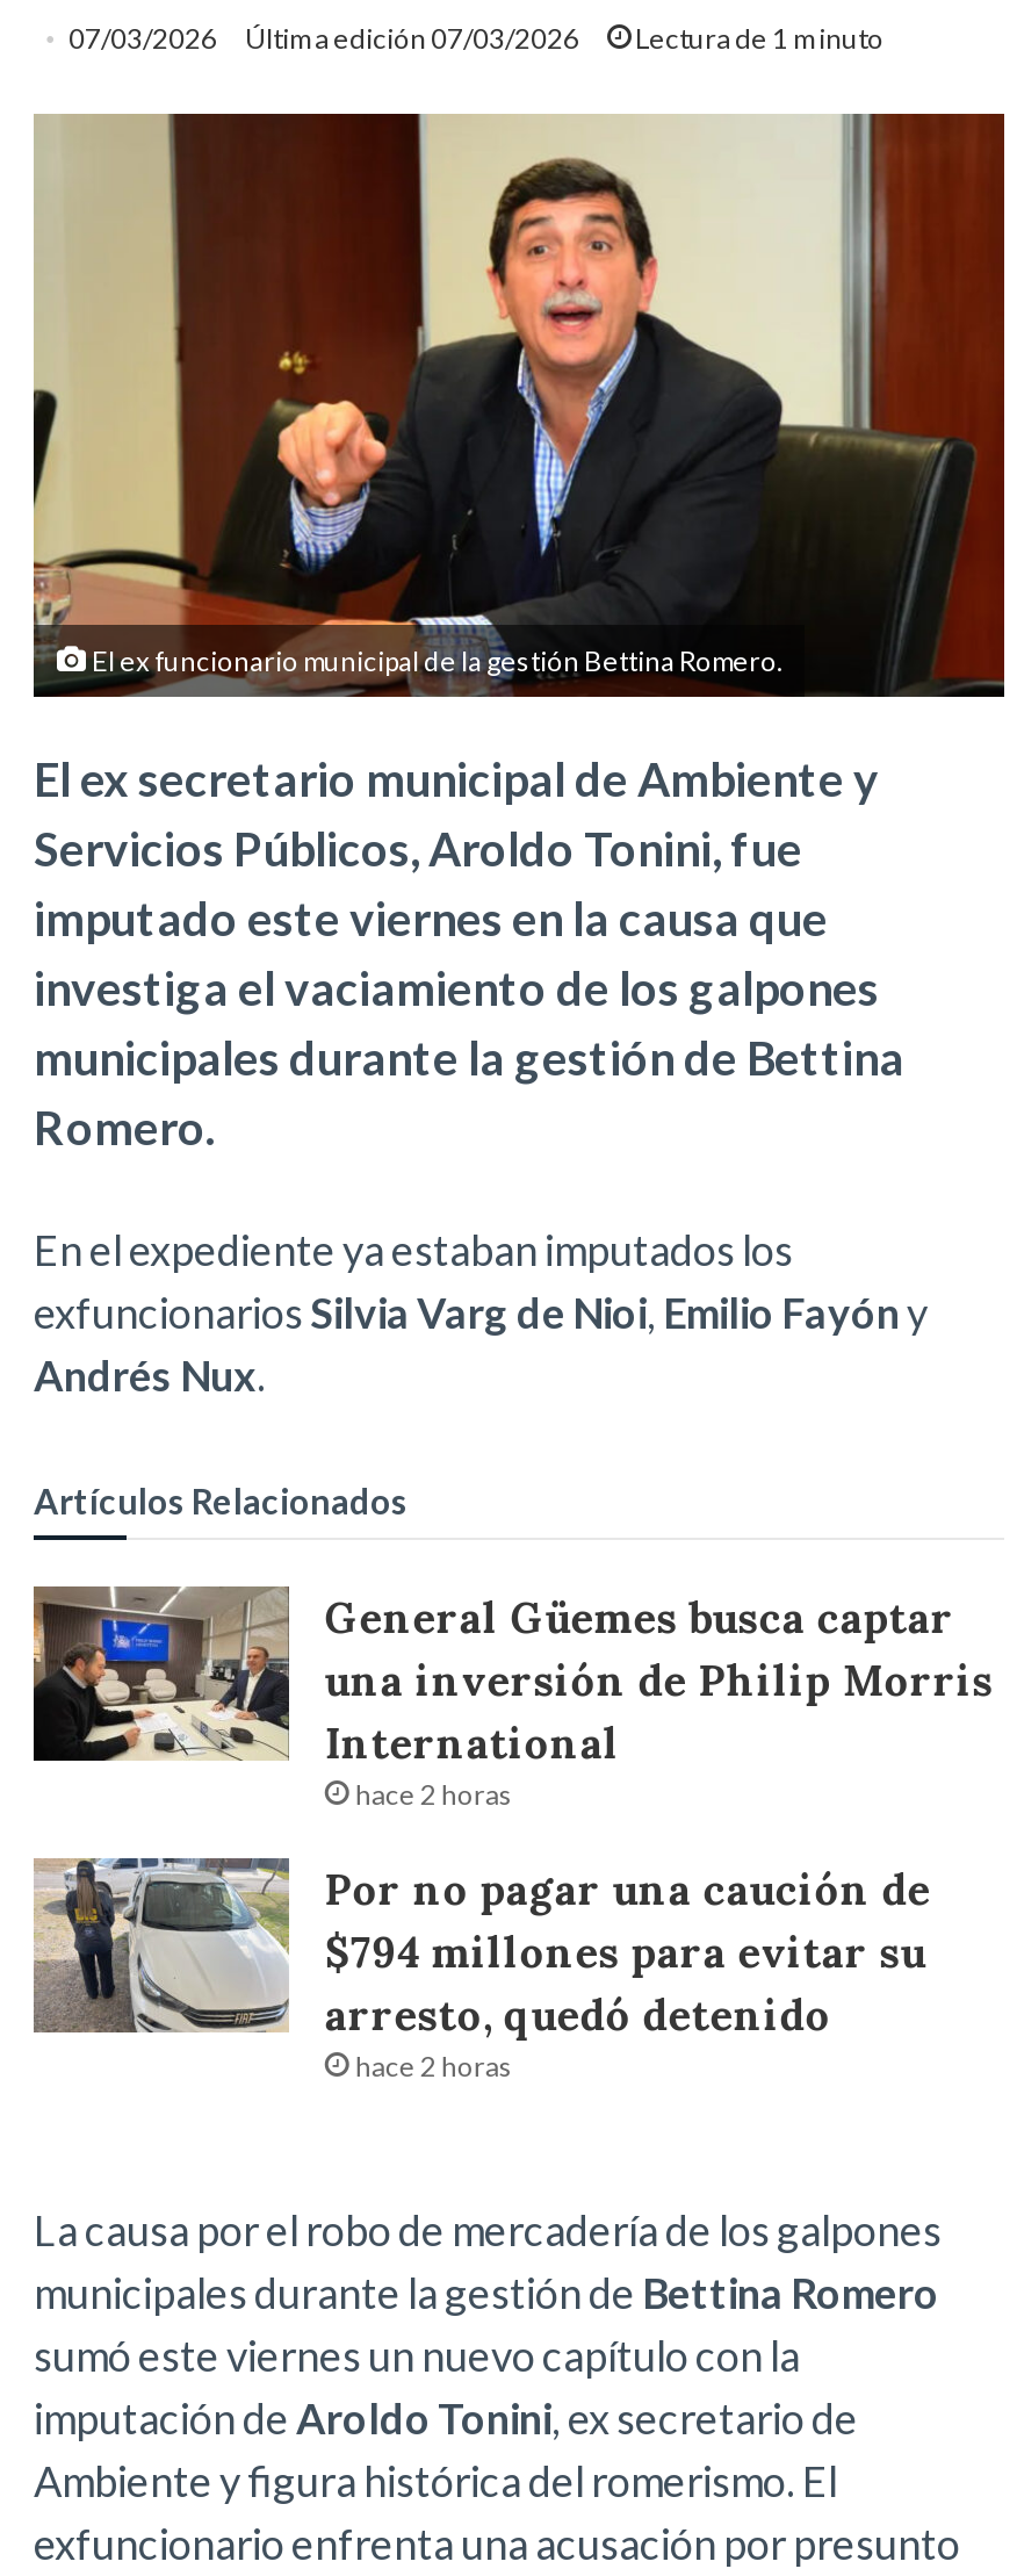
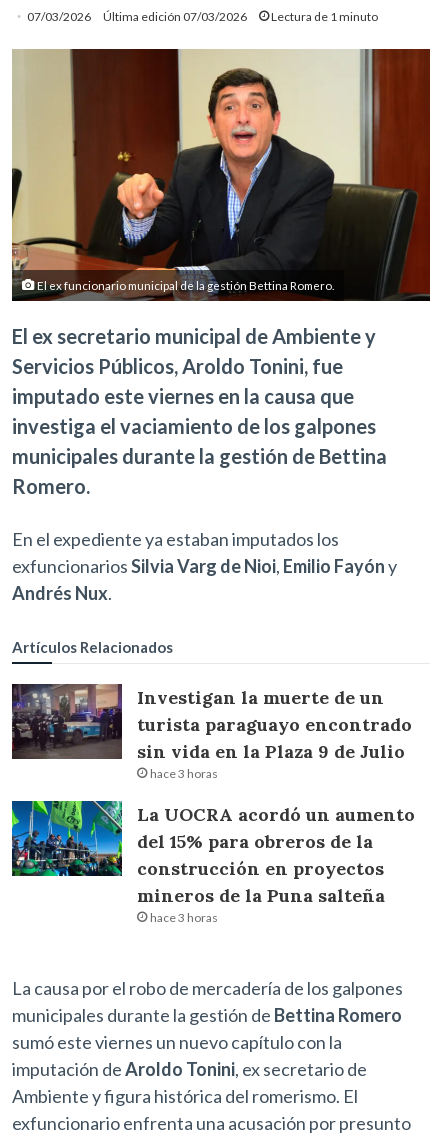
[31,1586,993,1813] [image] | General Güemes busca captar | una inversión de Philip Morris | International | hace 2 horas -> [11,683,412,780] [image] | Investigan la muerte de un | turista paraguayo encontrado | sin vida en la Plaza 9 de Julio | hace 3 horas
[34,1856,931,2085] [image] | Por no pagar una caución de | $794 millones para evitar su | arresto, quedó detenido | hace 2 horas -> [11,800,415,924] [image] | La UOCRA acordó un aumento | del 15% para obreros de la | construcción en proyectos | mineros de la Puna salteña | hace 3 horas

